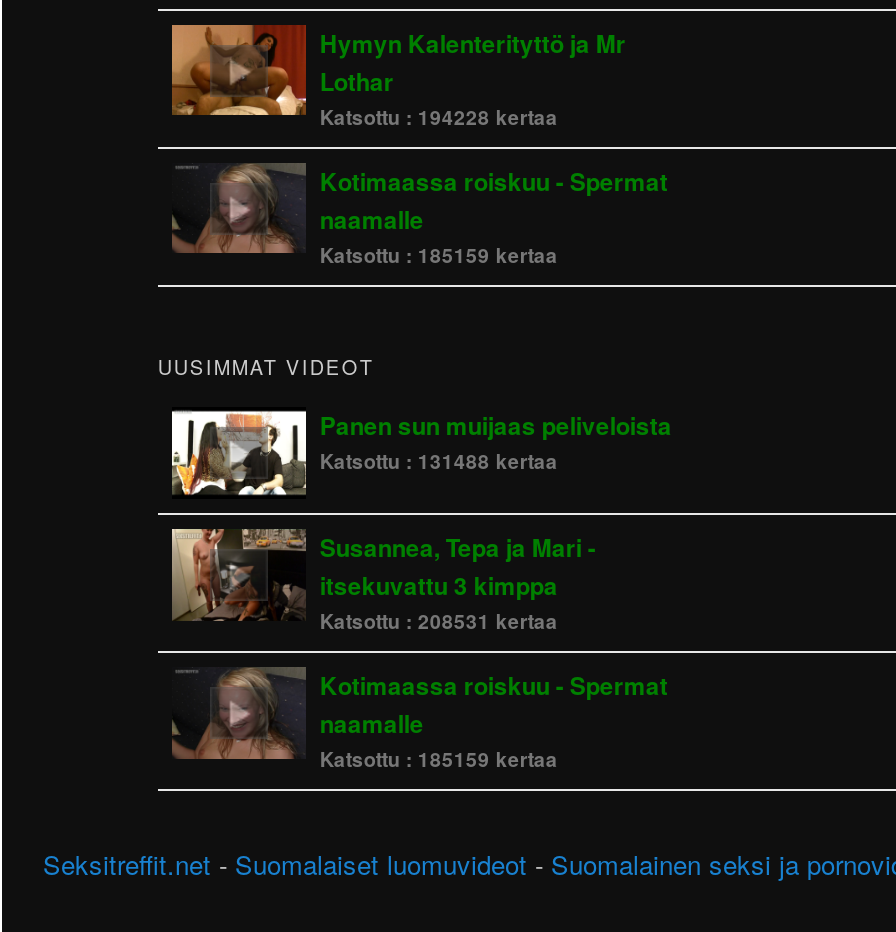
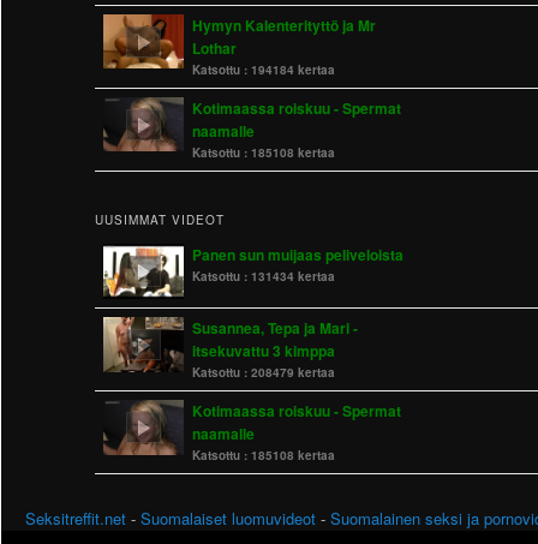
[320,104,558,132] Katsottu : 194228 kertaa -> [192,62,335,79] Katsottu : 194184 kertaa
[320,242,558,270] Katsottu : 185159 kertaa -> [192,145,335,161] Katsottu : 185108 kertaa
[320,447,558,475] Katsottu : 131488 kertaa -> [192,268,335,284] Katsottu : 131434 kertaa
[320,607,558,635] Katsottu : 208531 kertaa -> [192,364,335,380] Katsottu : 208479 kertaa
[320,745,558,773] Katsottu : 185159 kertaa -> [192,446,335,463] Katsottu : 185108 kertaa

